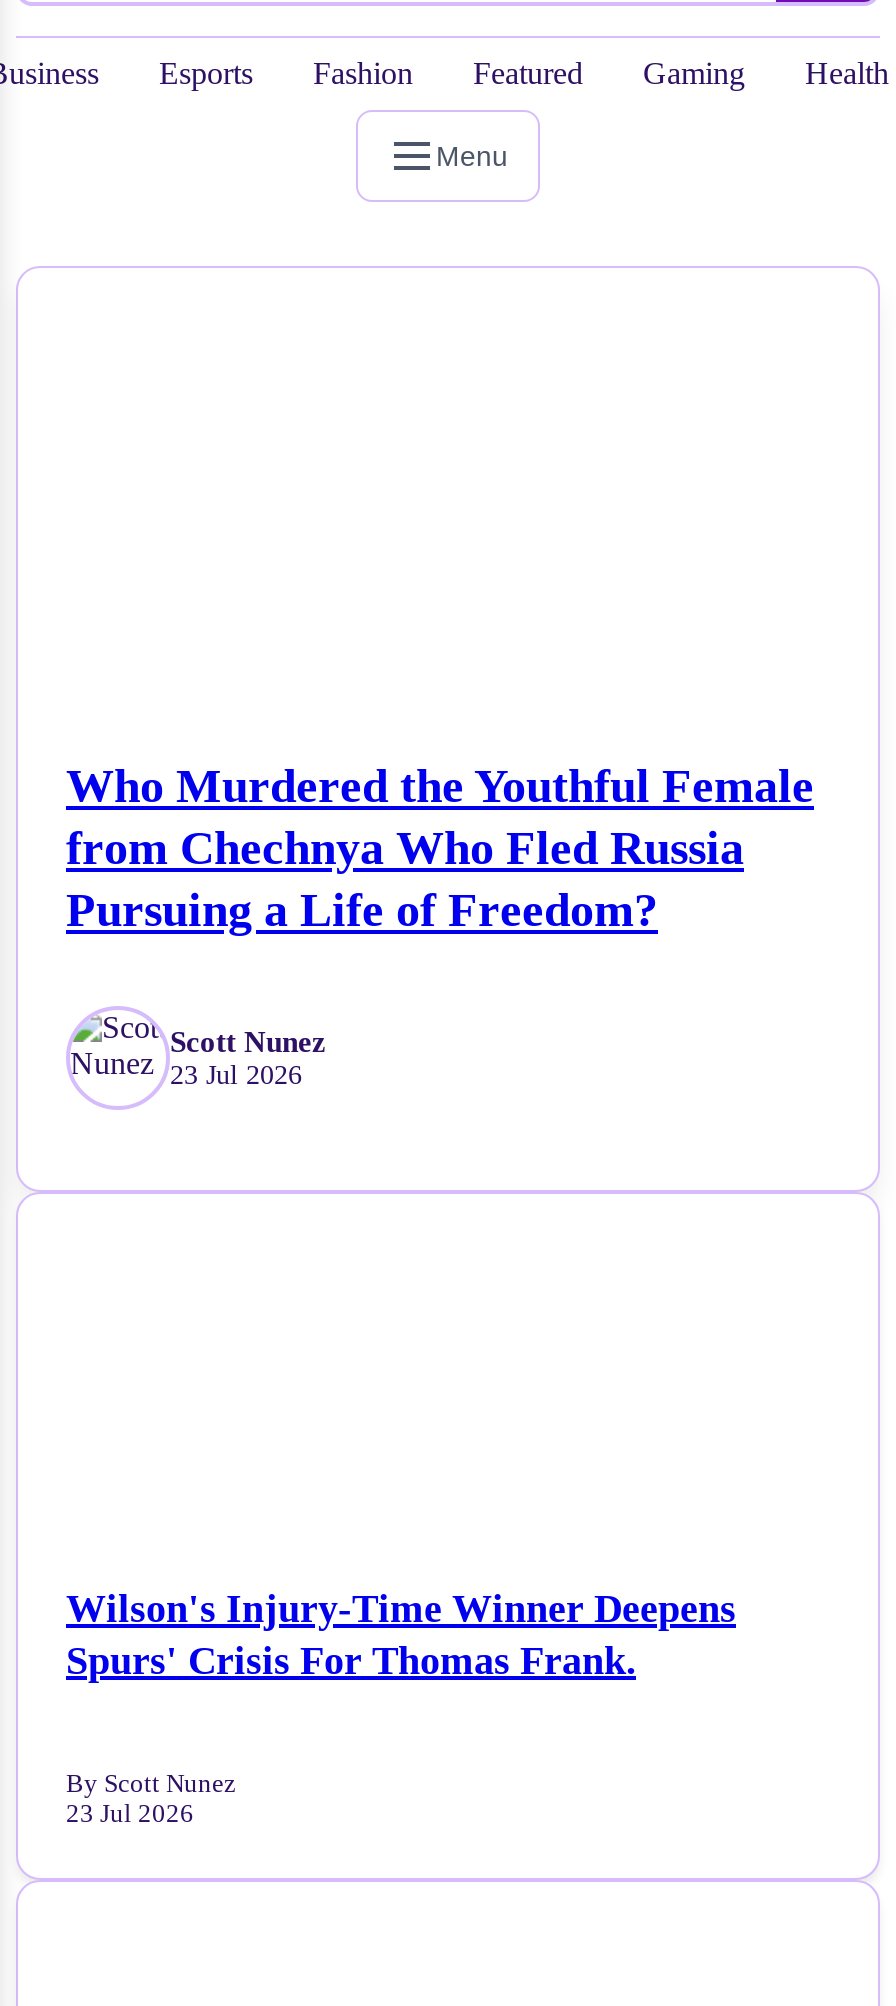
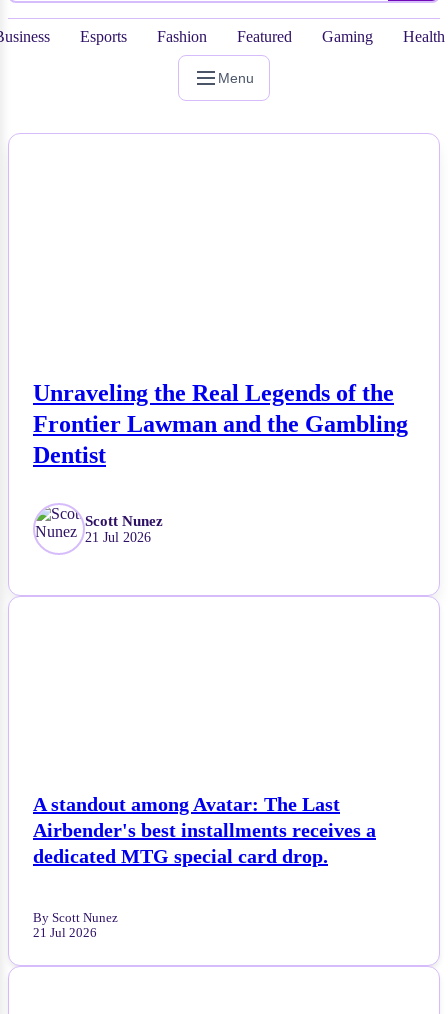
[66,760,814,936] Who Murdered the Youthful Female | from Chechnya Who Fled Russia | Pursuing a Life of Freedom? -> [33,380,408,468] Unraveling the Real Legends of the | Frontier Lawman and the Gambling | Dentist
[170,1060,302,1090] 23 Jul 2026 -> [85,530,151,545] 21 Jul 2026
[66,1586,736,1682] Wilson's Injury-Time Winner Deepens | Spurs' Crisis For Thomas Frank. -> [33,793,376,867] A standout among Avatar: The Last | Airbender's best installments receives a | dedicated MTG special card drop.
[66,1801,194,1829] 23 Jul 2026 -> [33,926,97,940] 21 Jul 2026

